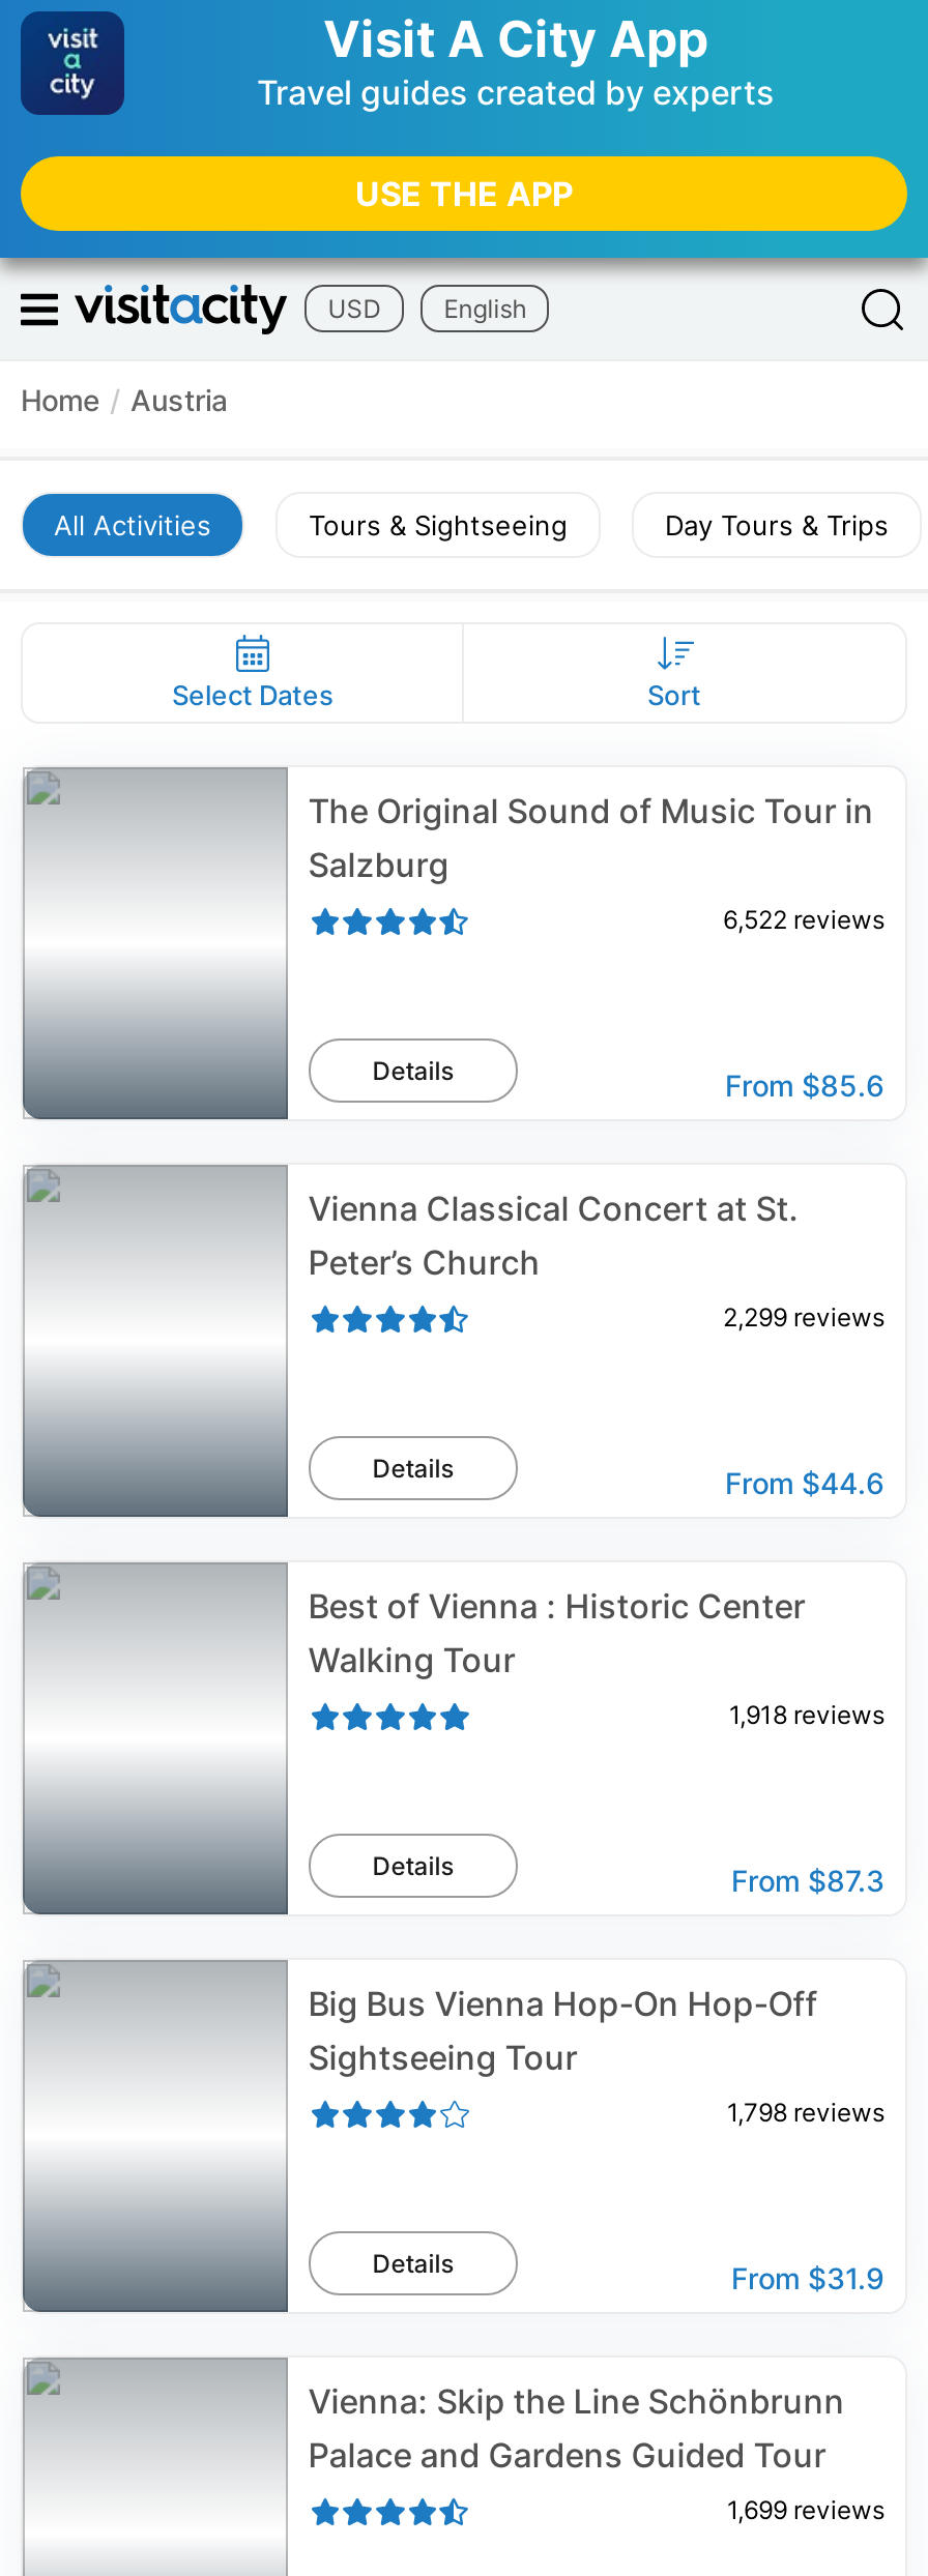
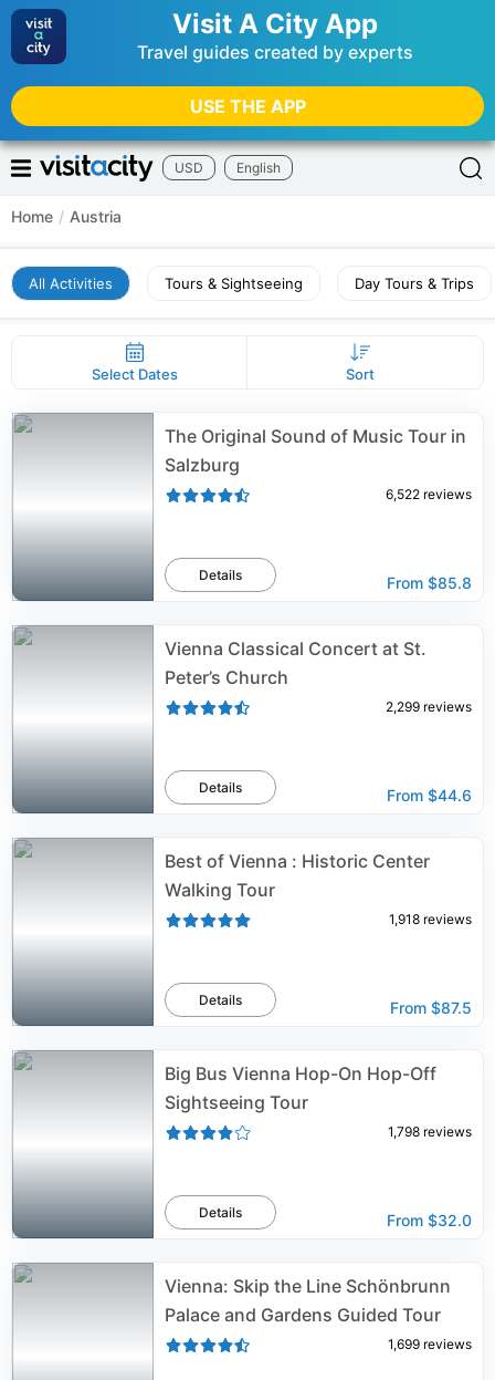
[725,1067,885,1103] From $85.6 -> [387,573,472,592] From $85.8
[731,1863,885,1898] From $87.3 -> [390,998,472,1017] From $87.5
[731,2260,885,2295] From $31.9 -> [387,1211,472,1229] From $32.0

